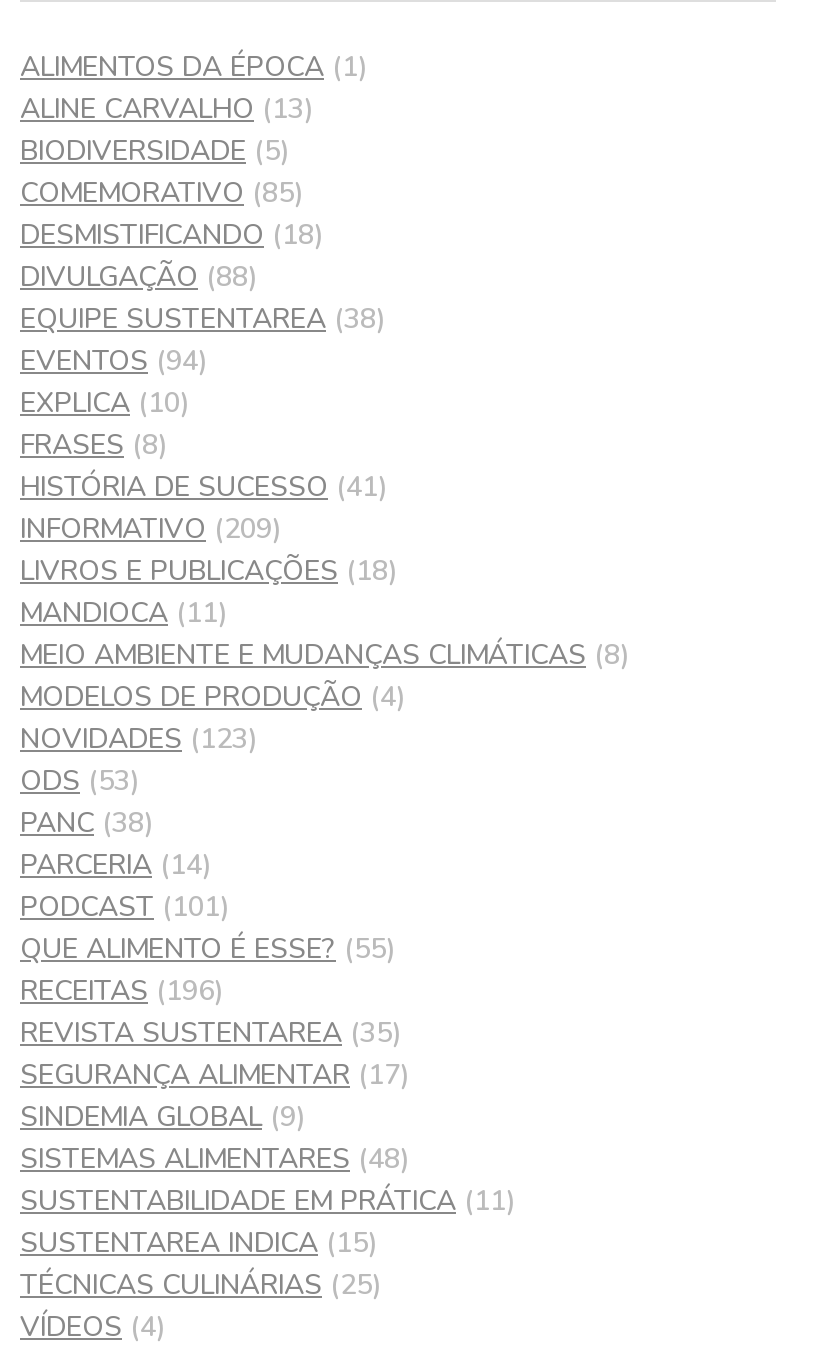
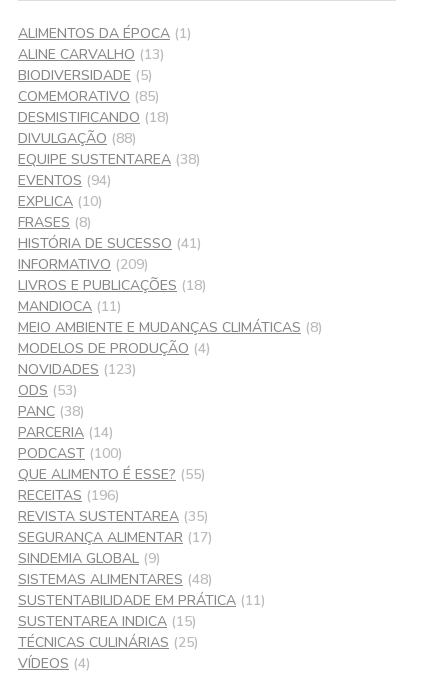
[20,889,230,927] PODCAST (101) -> [18,444,123,463] PODCAST (100)

